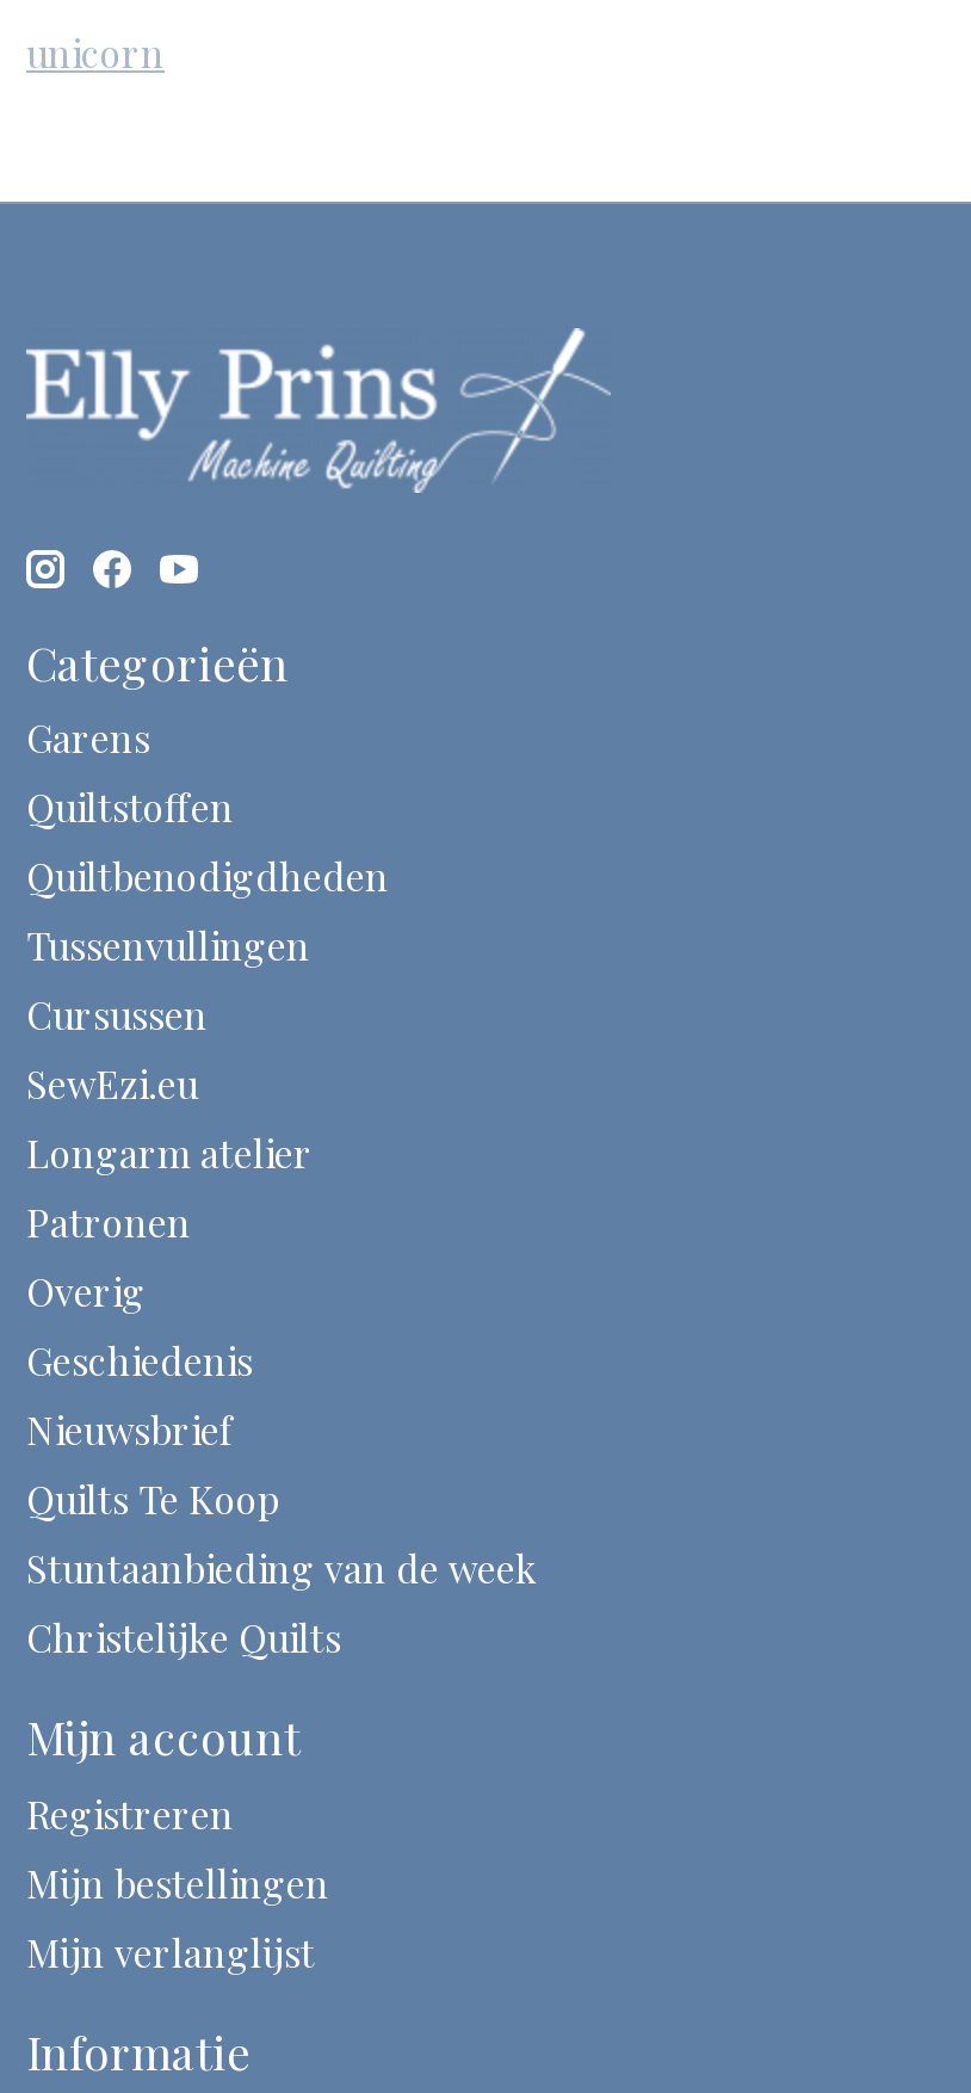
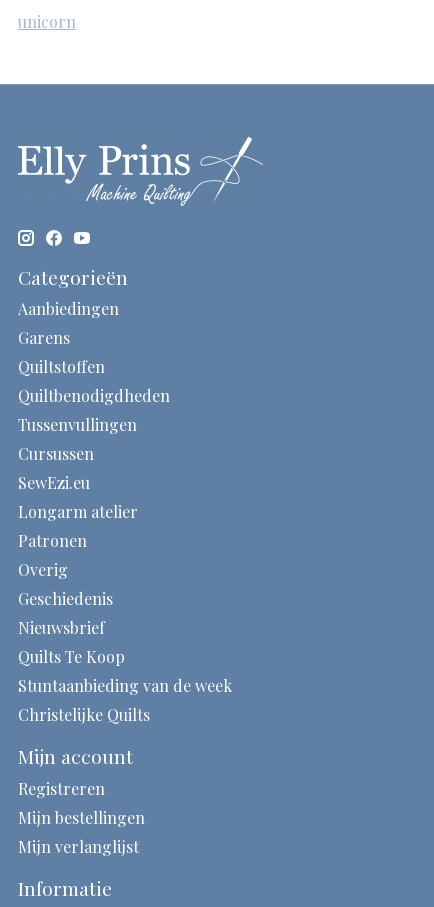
none -> [18,298,119,319] Aanbiedingen

